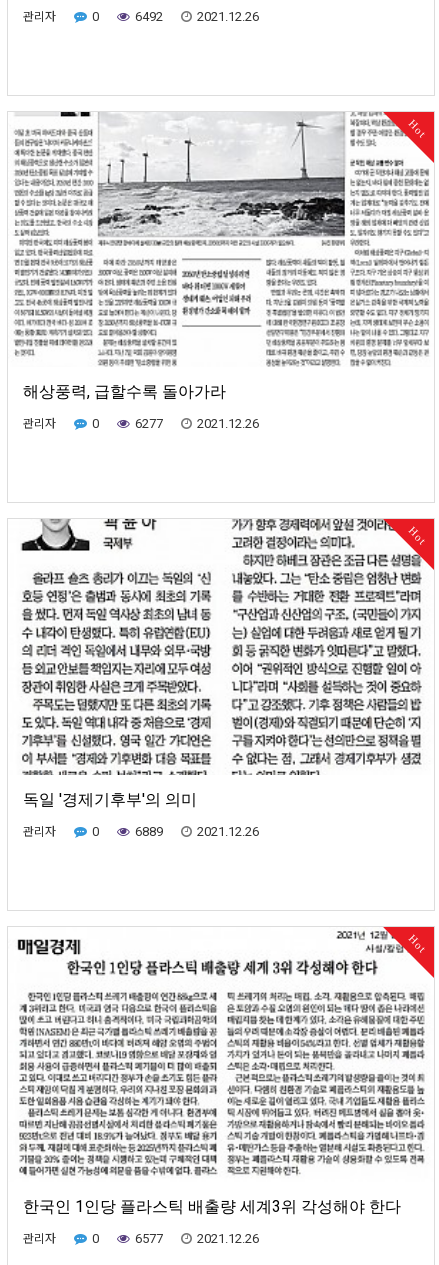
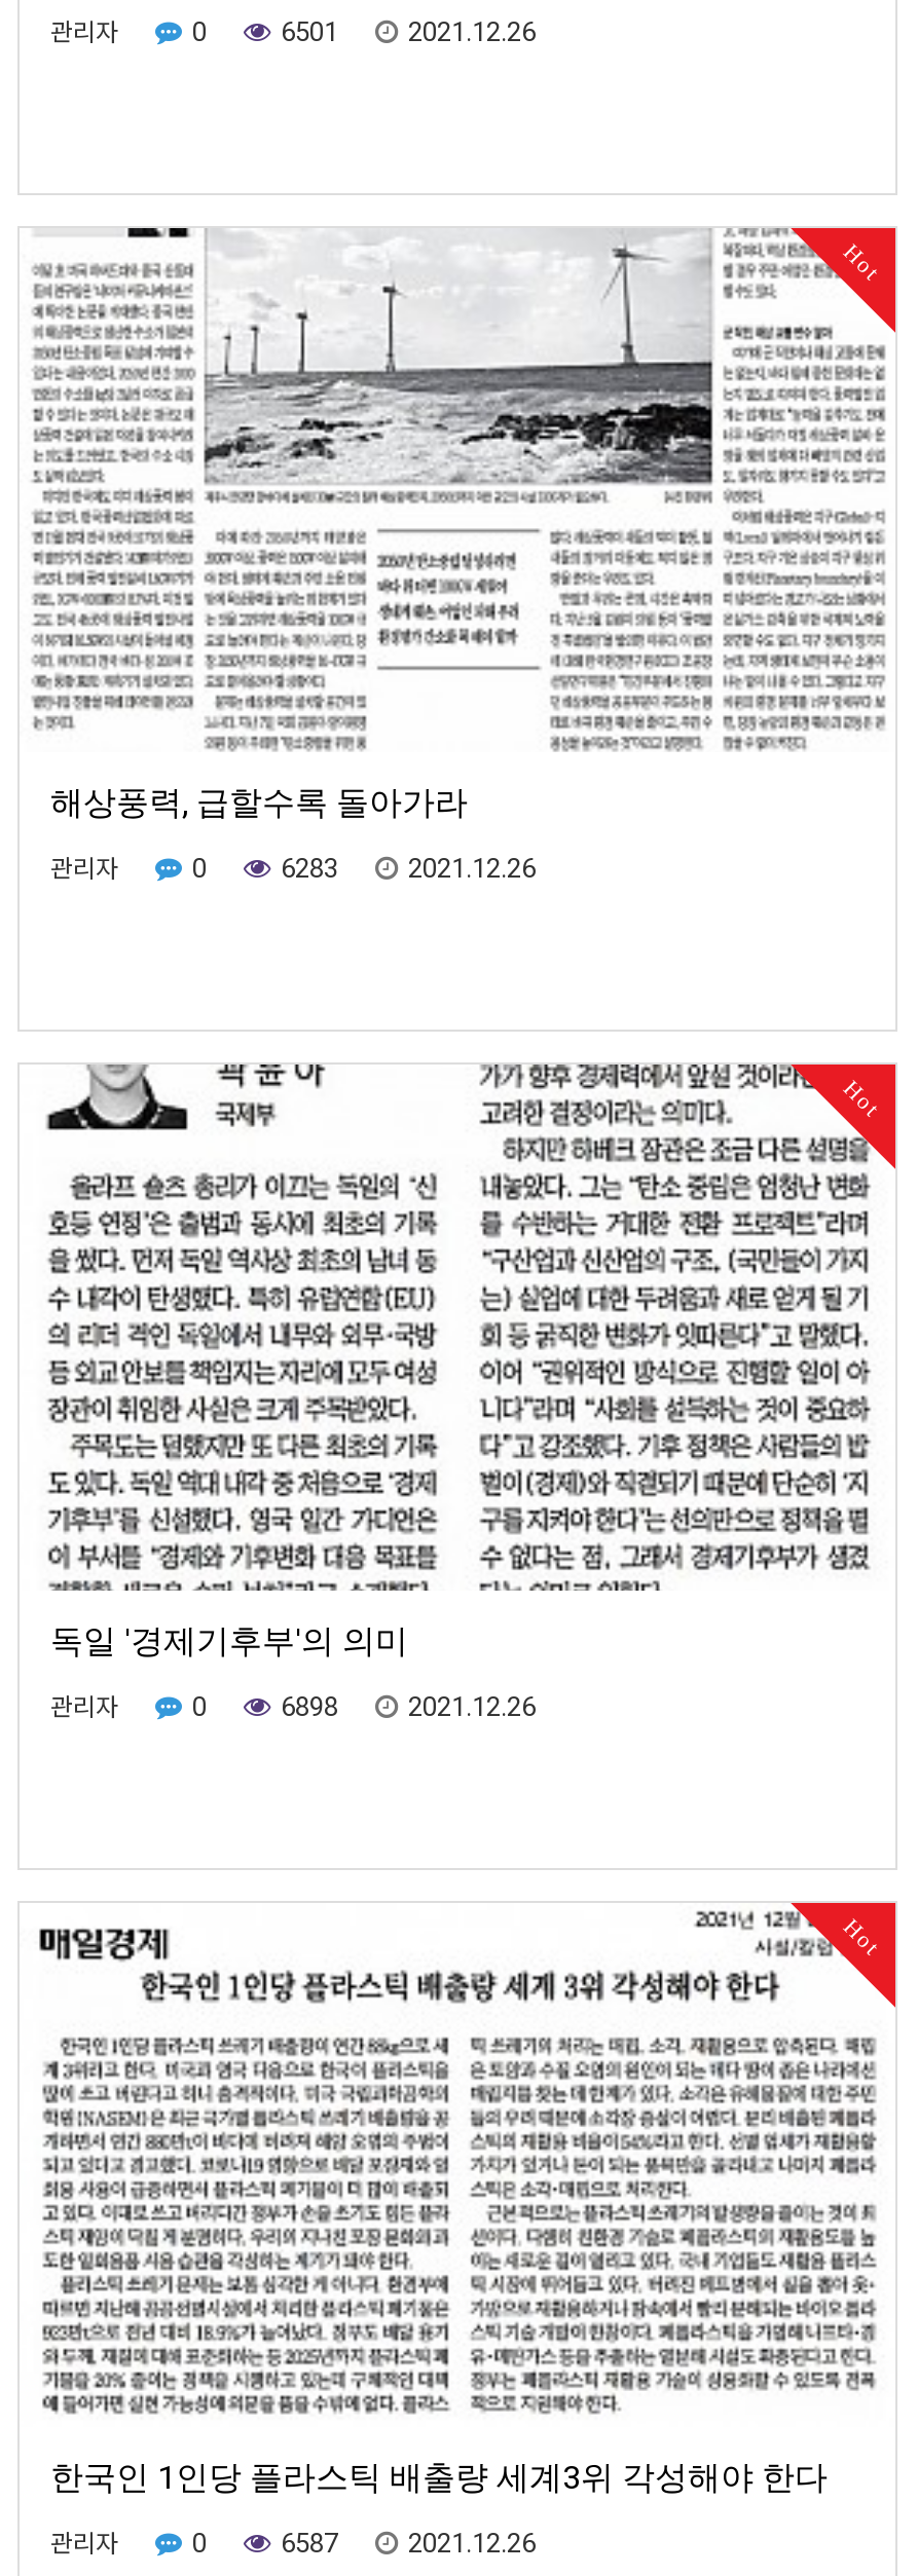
[89,8,259,23] 0 6492 2021.12.26 -> [186,15,536,46] 0 6501 2021.12.26
[89,416,259,431] 0 6277 2021.12.26 -> [186,853,536,884] 0 6283 2021.12.26
[89,824,259,839] 0 6889 2021.12.26 -> [186,1691,536,1722] 0 6898 2021.12.26
[89,1231,259,1246] 0 6577 2021.12.26 -> [186,2528,536,2559] 0 6587 2021.12.26

